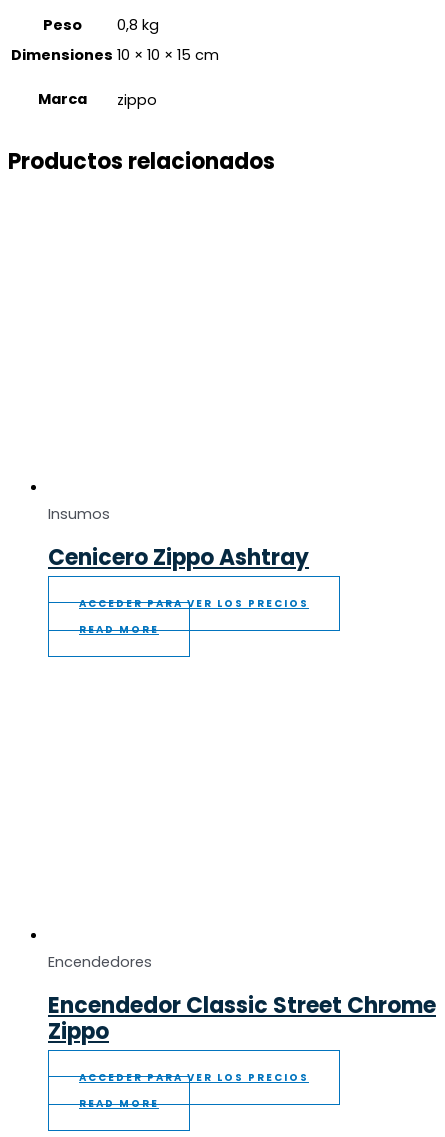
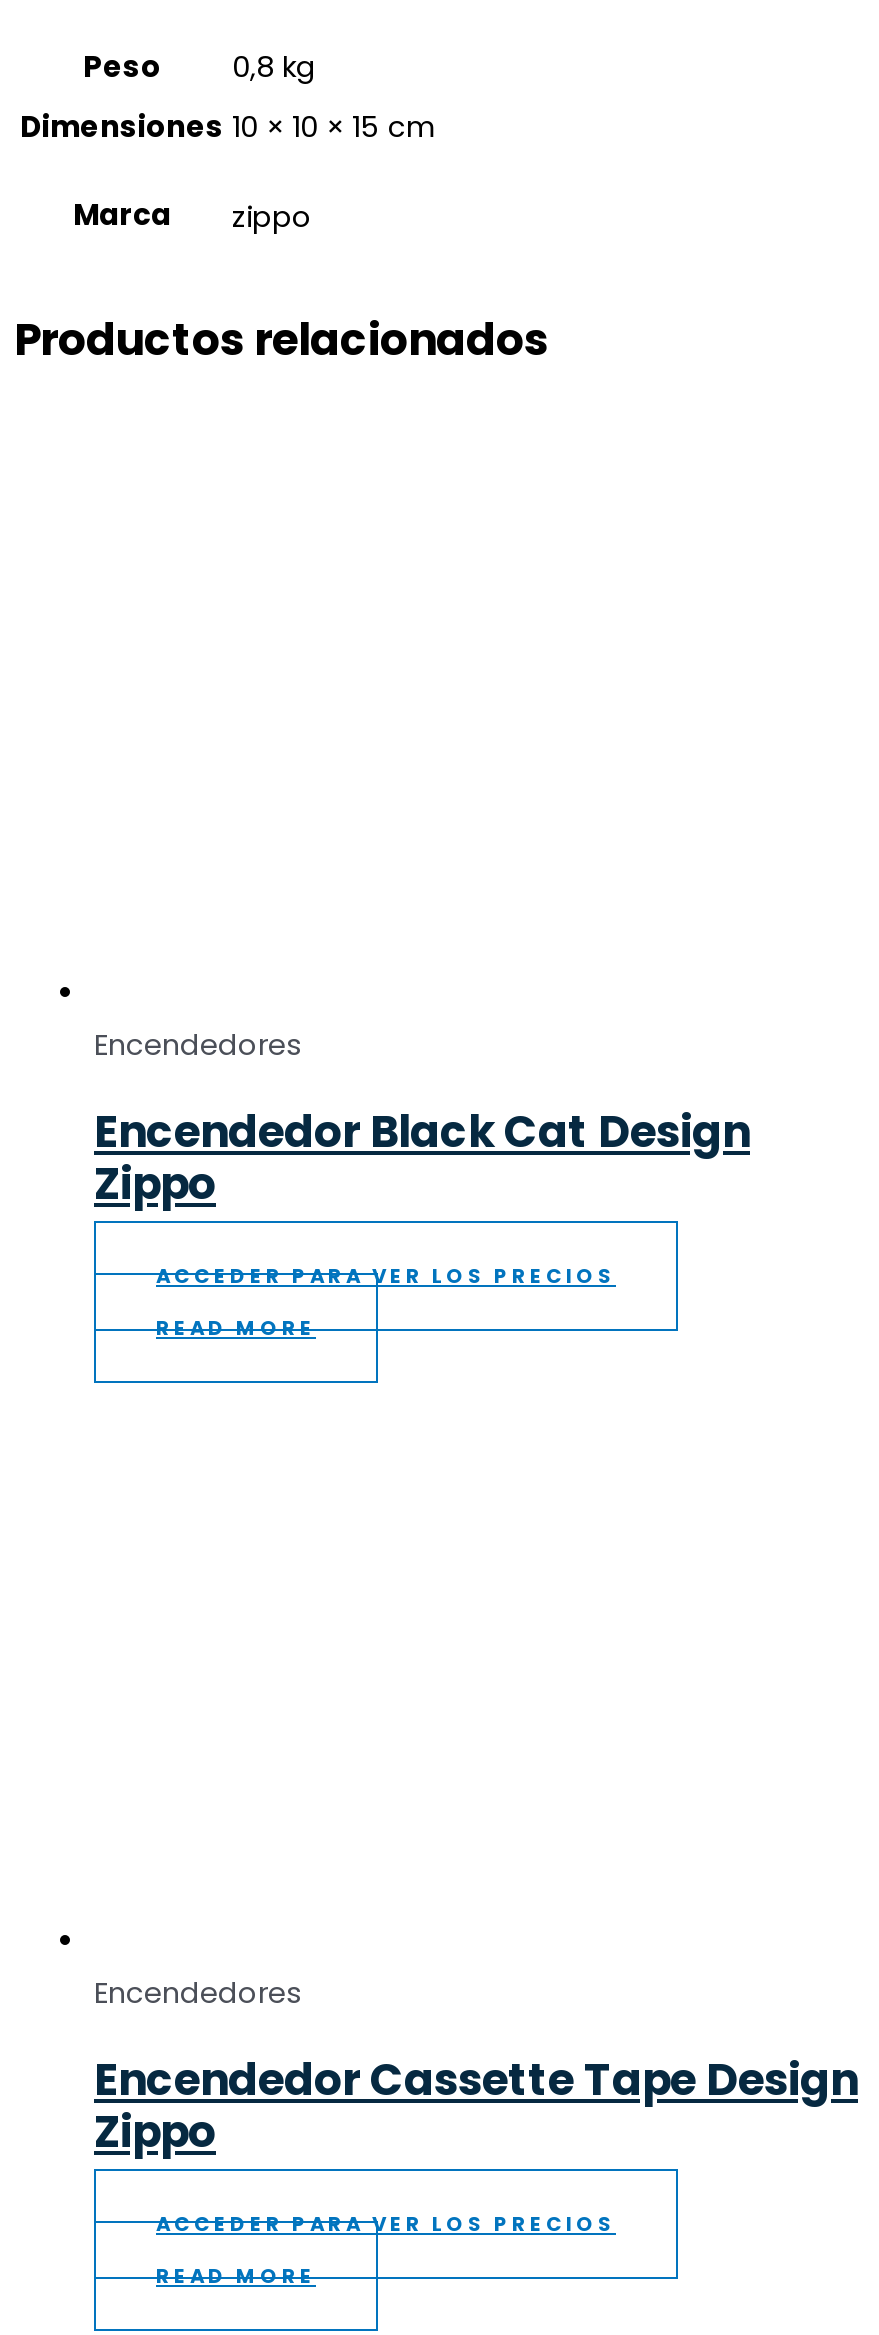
[48,504,110,524] Insumos -> [94,1024,302,1064] Encendedores
[48,542,309,573] Cenicero Zippo Ashtray -> [94,1101,750,1215] Encendedor Black Cat Design | Zippo
[48,990,436,1021] Encendedor Classic Street Chrome -> [94,2049,858,2111] Encendedor Cassette Tape Design

